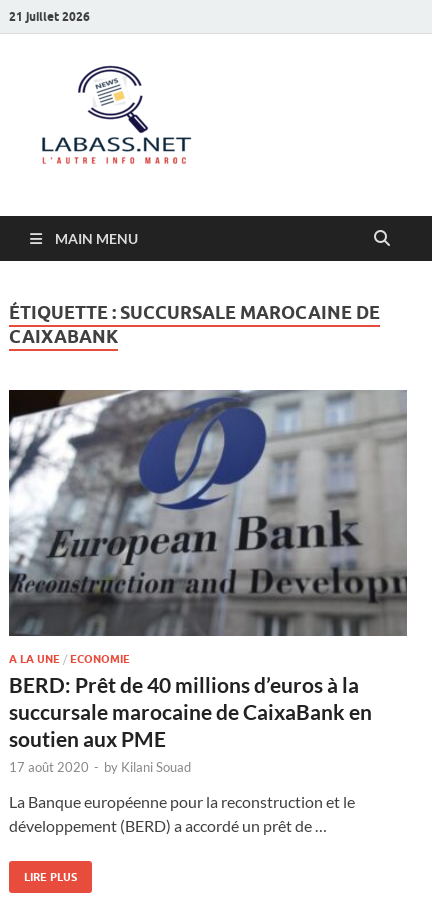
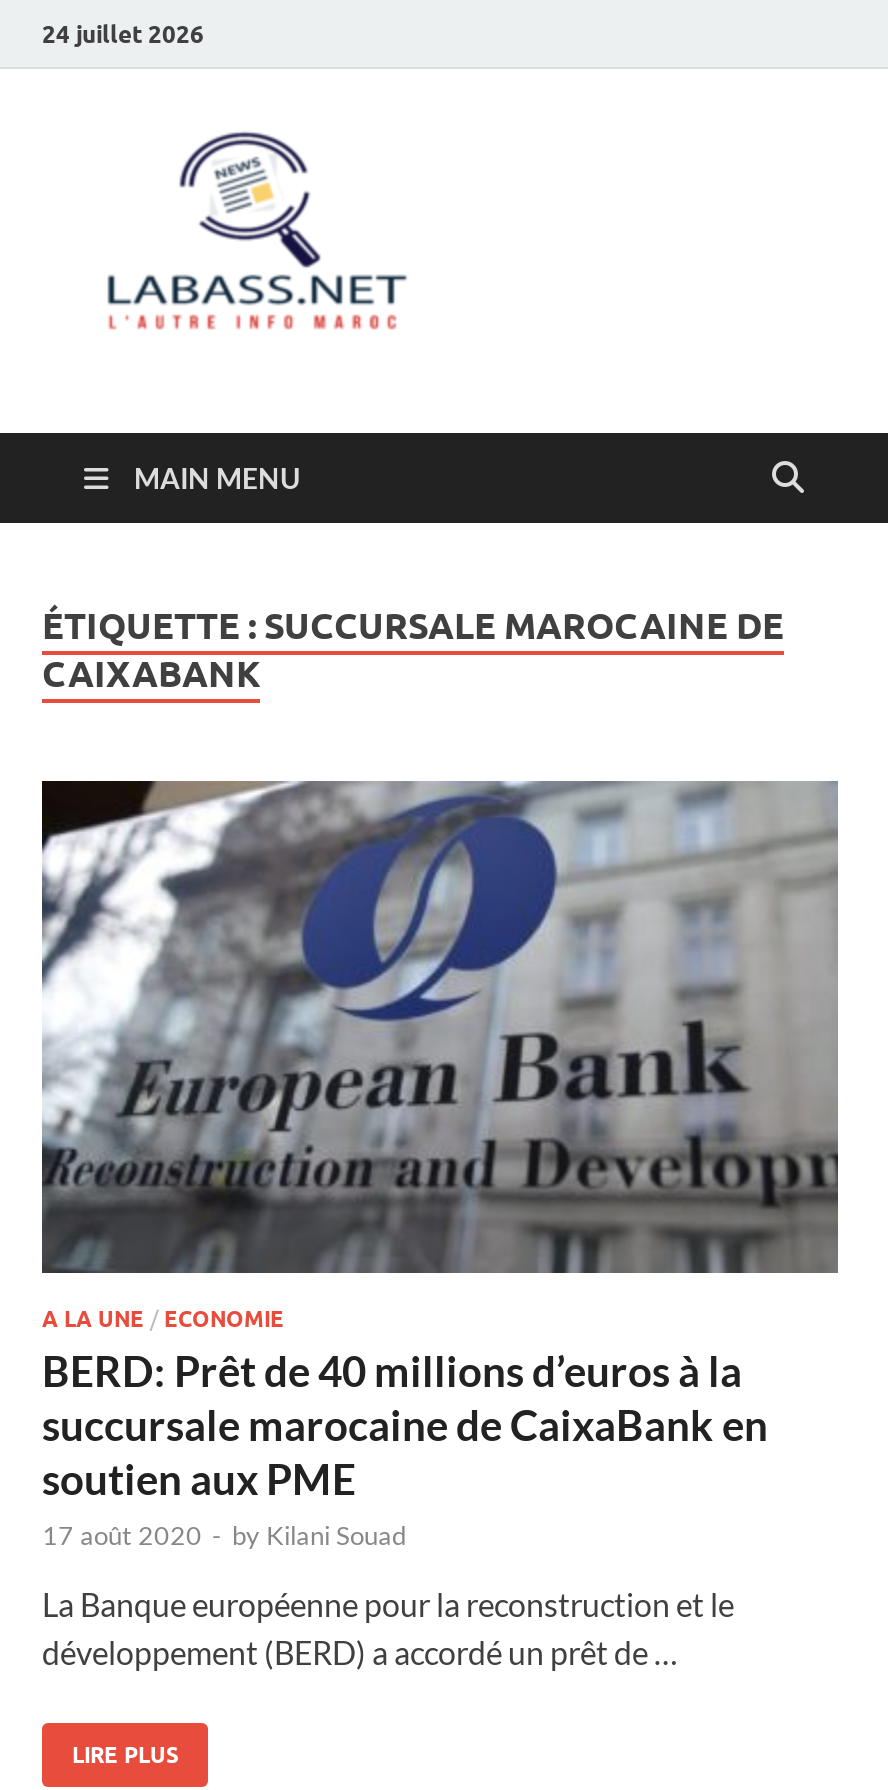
[9,8,90,23] 21 juillet 2026 -> [42,18,204,48] 24 juillet 2026

